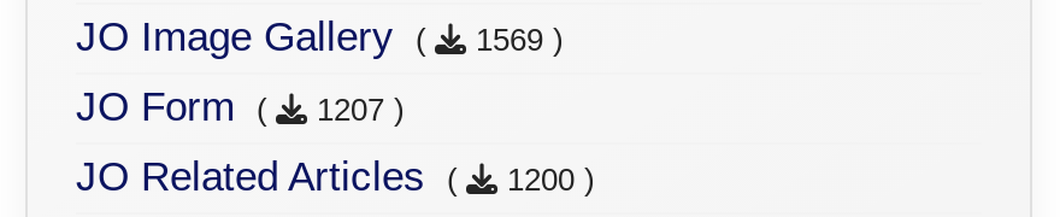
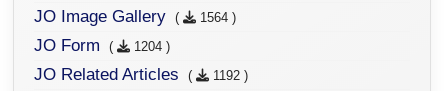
[76,14,563,60] JO Image Gallery ( 1569 ) -> [34,7,236,26] JO Image Gallery ( 1564 )
[76,84,404,130] JO Form ( 1207 ) -> [34,36,170,55] JO Form ( 1204 )
[76,154,594,200] JO Related Articles ( 1200 ) -> [34,65,248,84] JO Related Articles ( 1192 )

